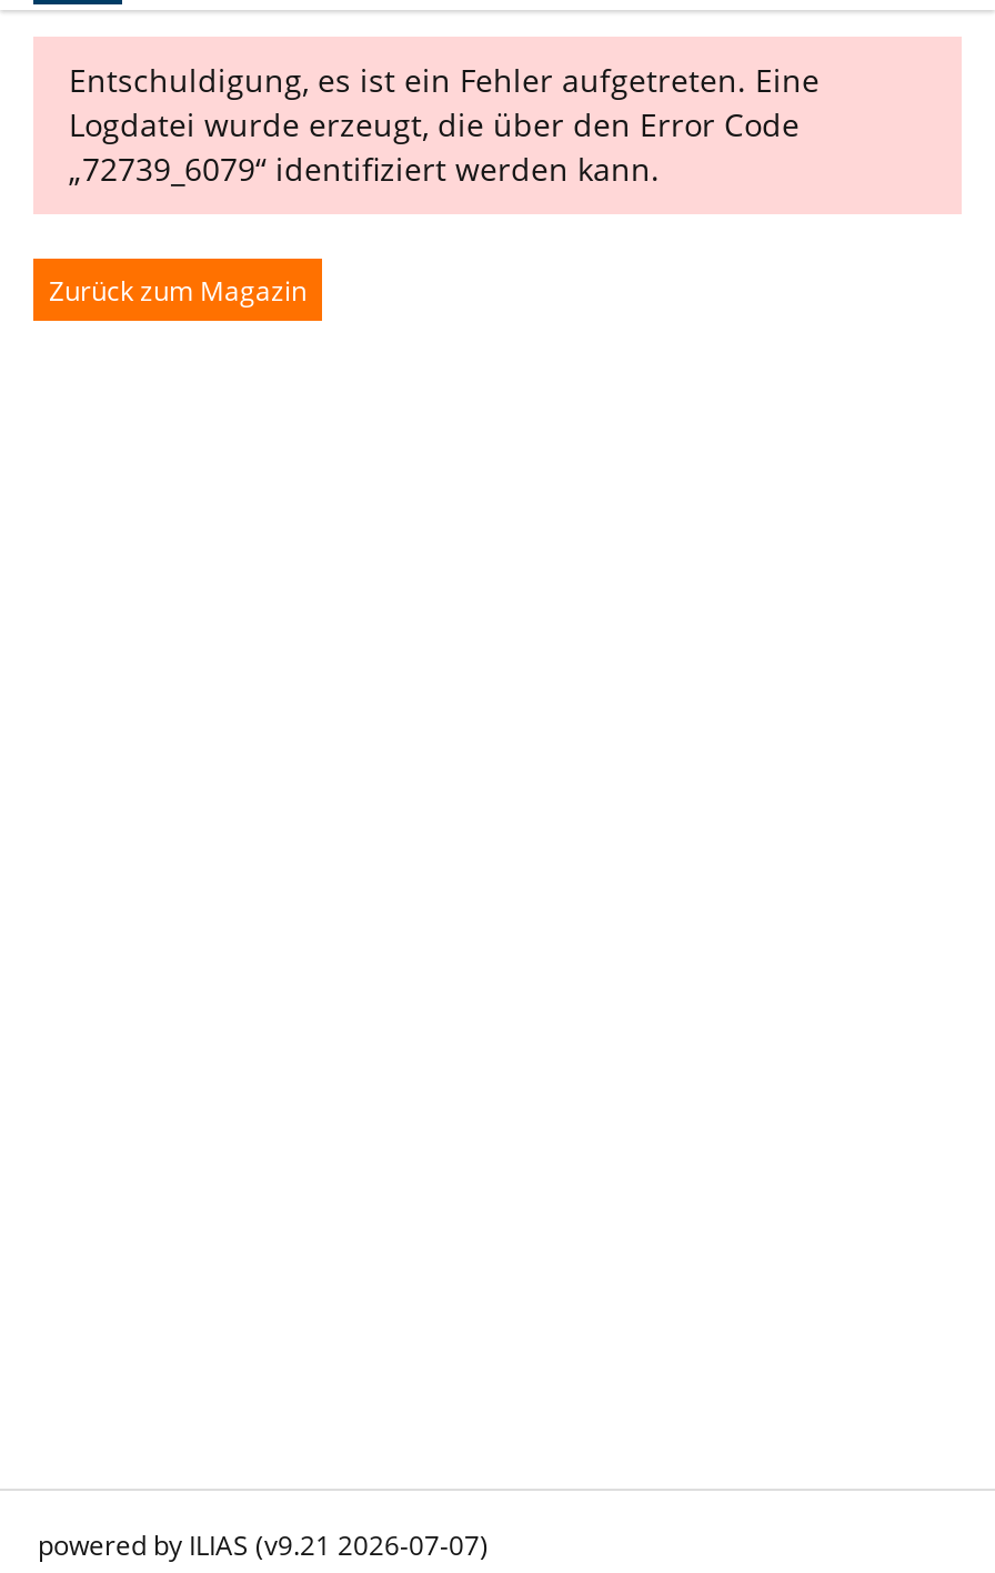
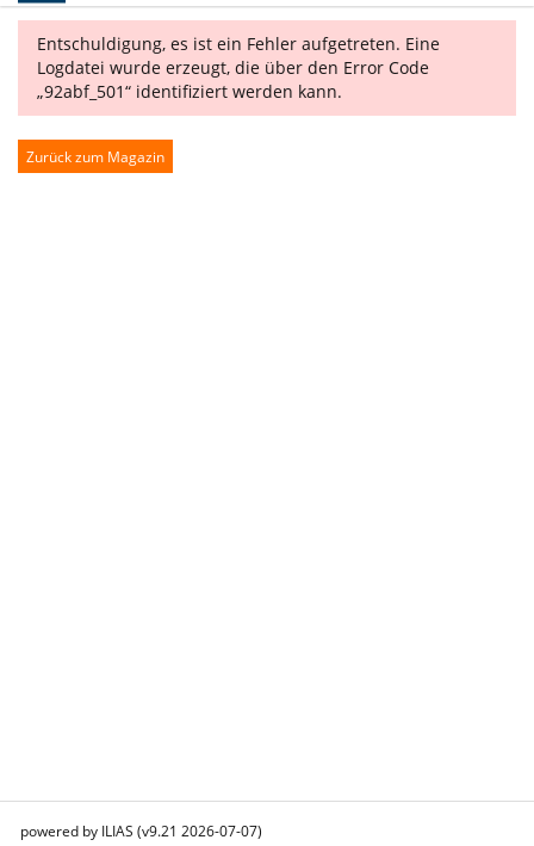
[69,148,660,190] „72739_6079“ identifiziert werden kann. -> [37,80,342,103] „92abf_501“ identifiziert werden kann.

